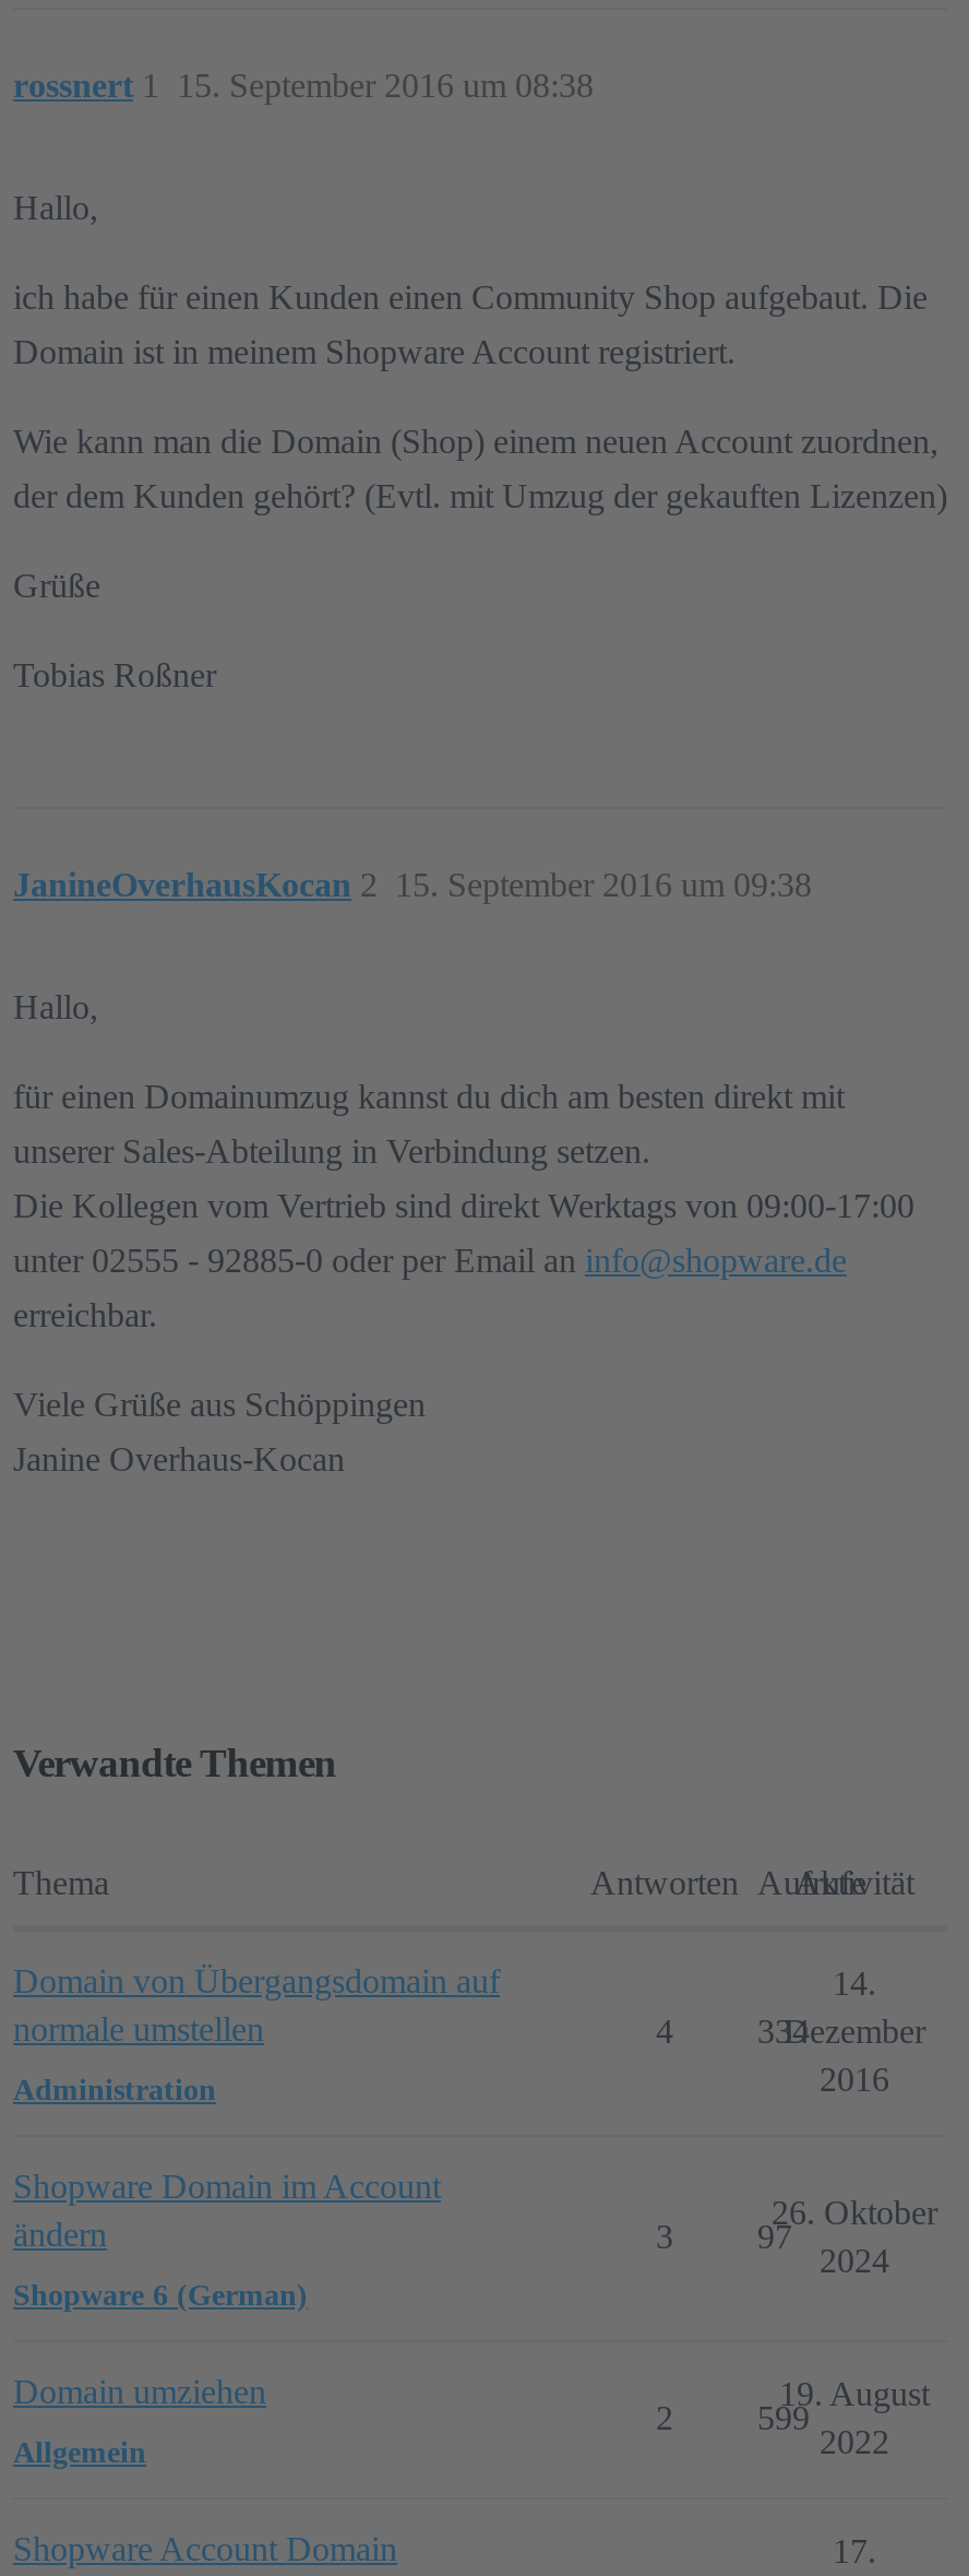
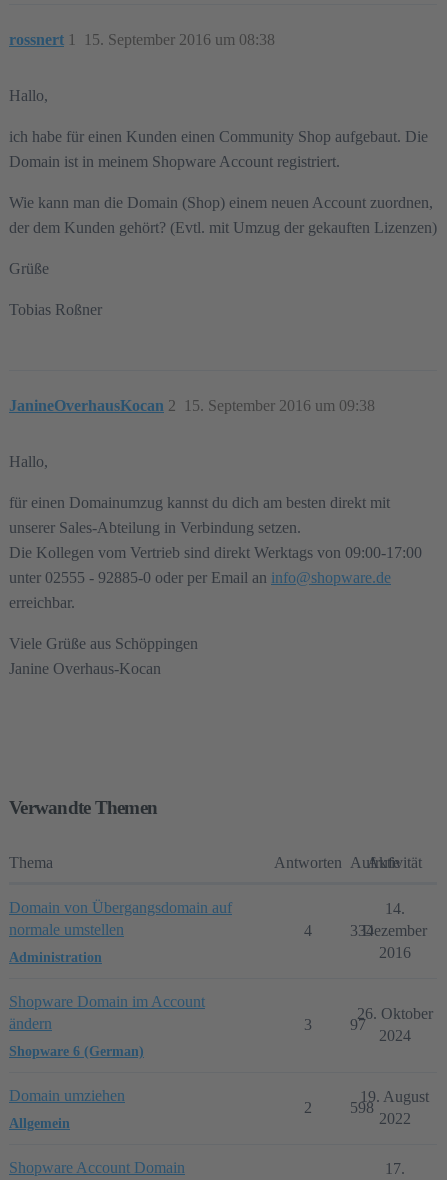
[757,2400,810,2437] 599 -> [350,1099,374,1116] 598

